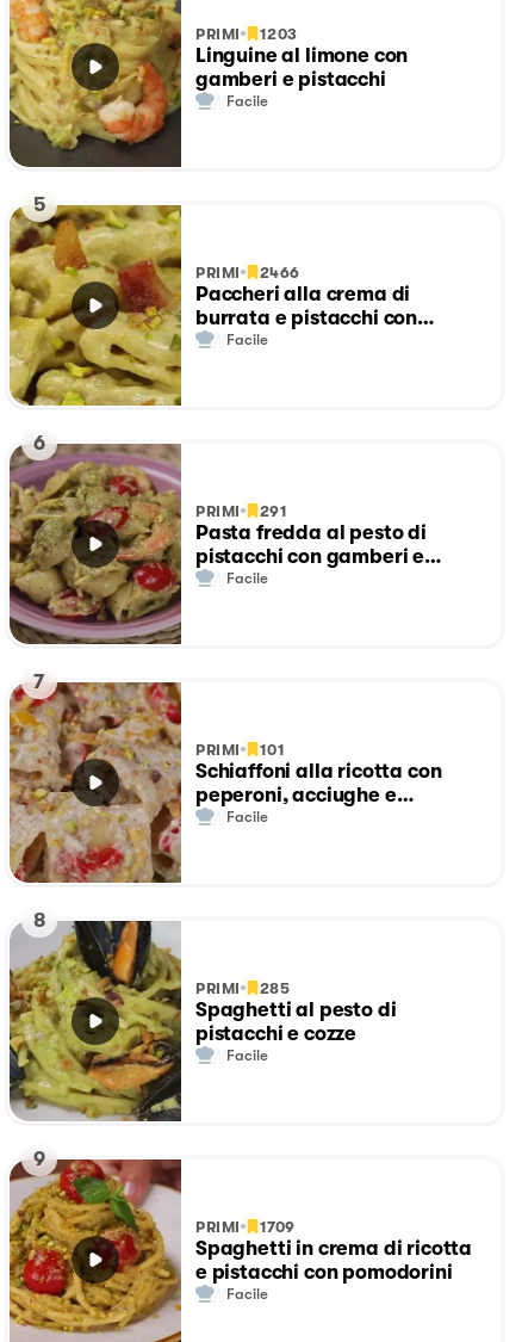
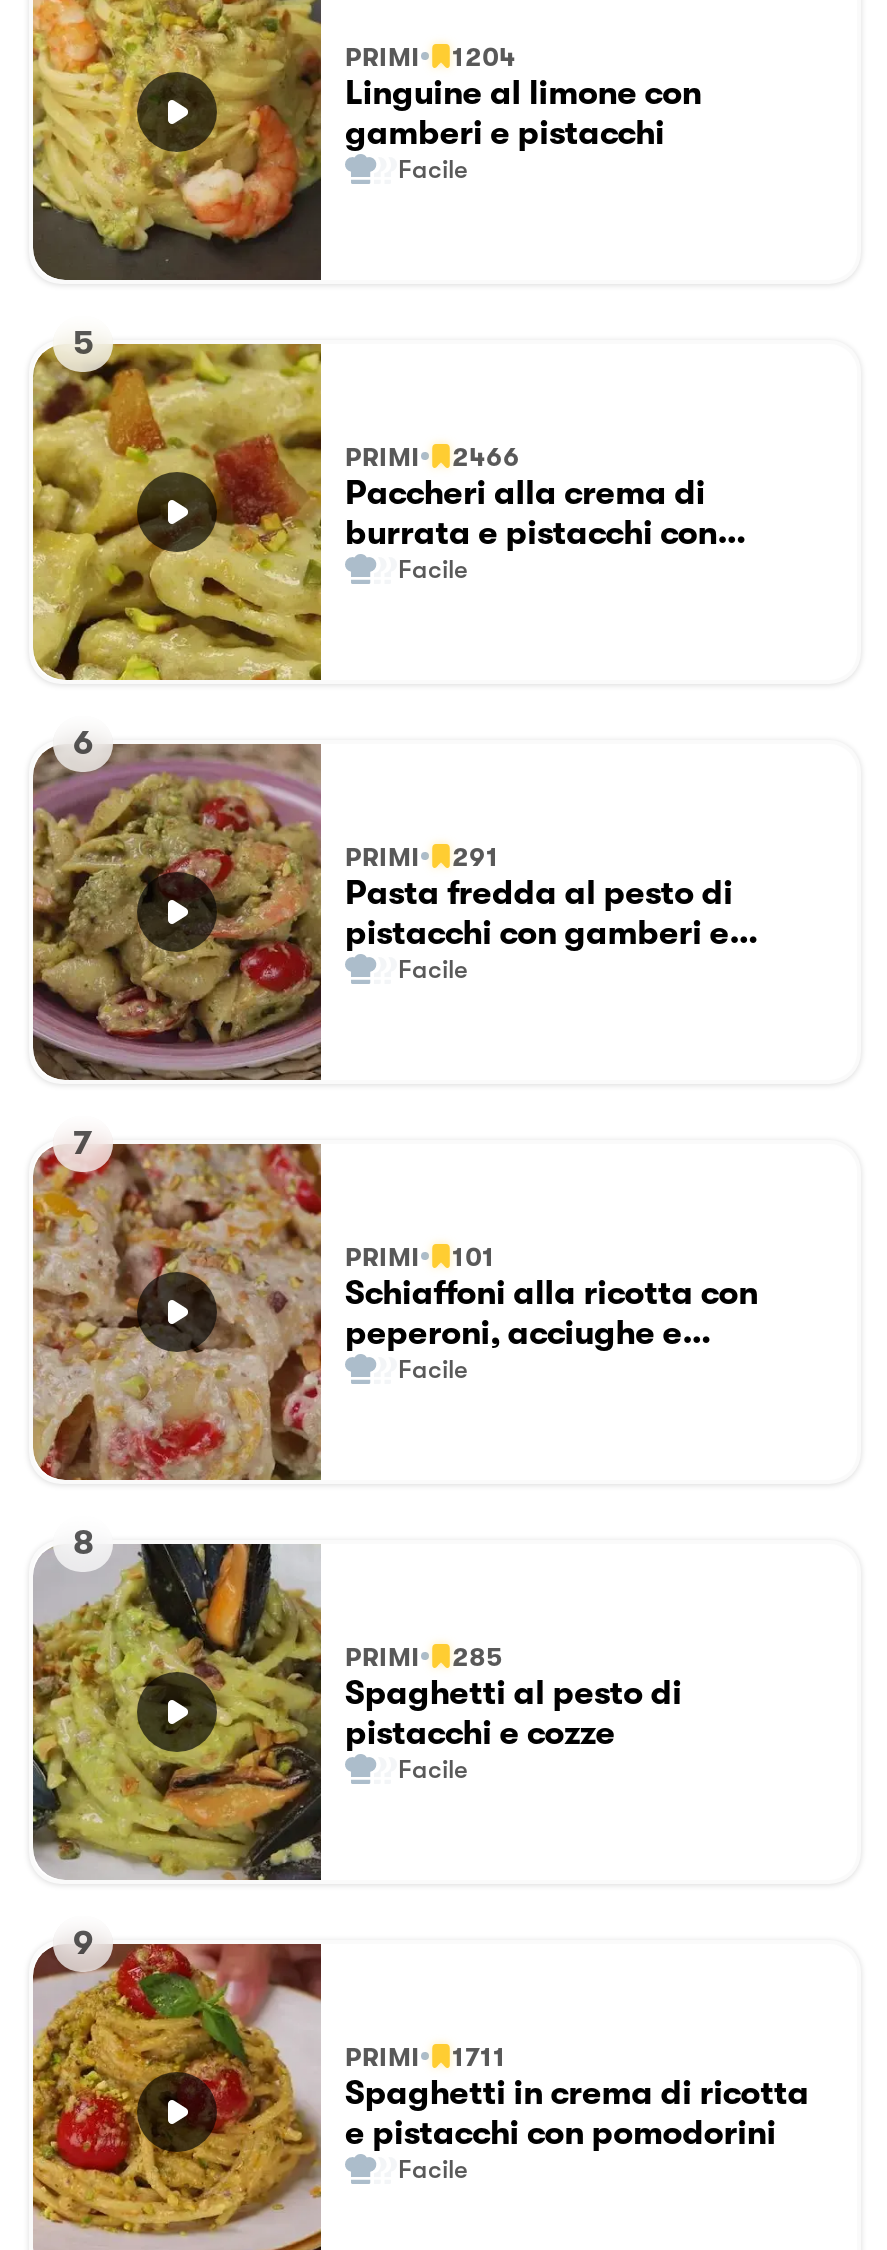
[195,24,298,42] PRIMI 1203 -> [345,41,516,71] PRIMI 1204
[195,1217,295,1235] PRIMI 1709 -> [345,2041,506,2071] PRIMI 1711

